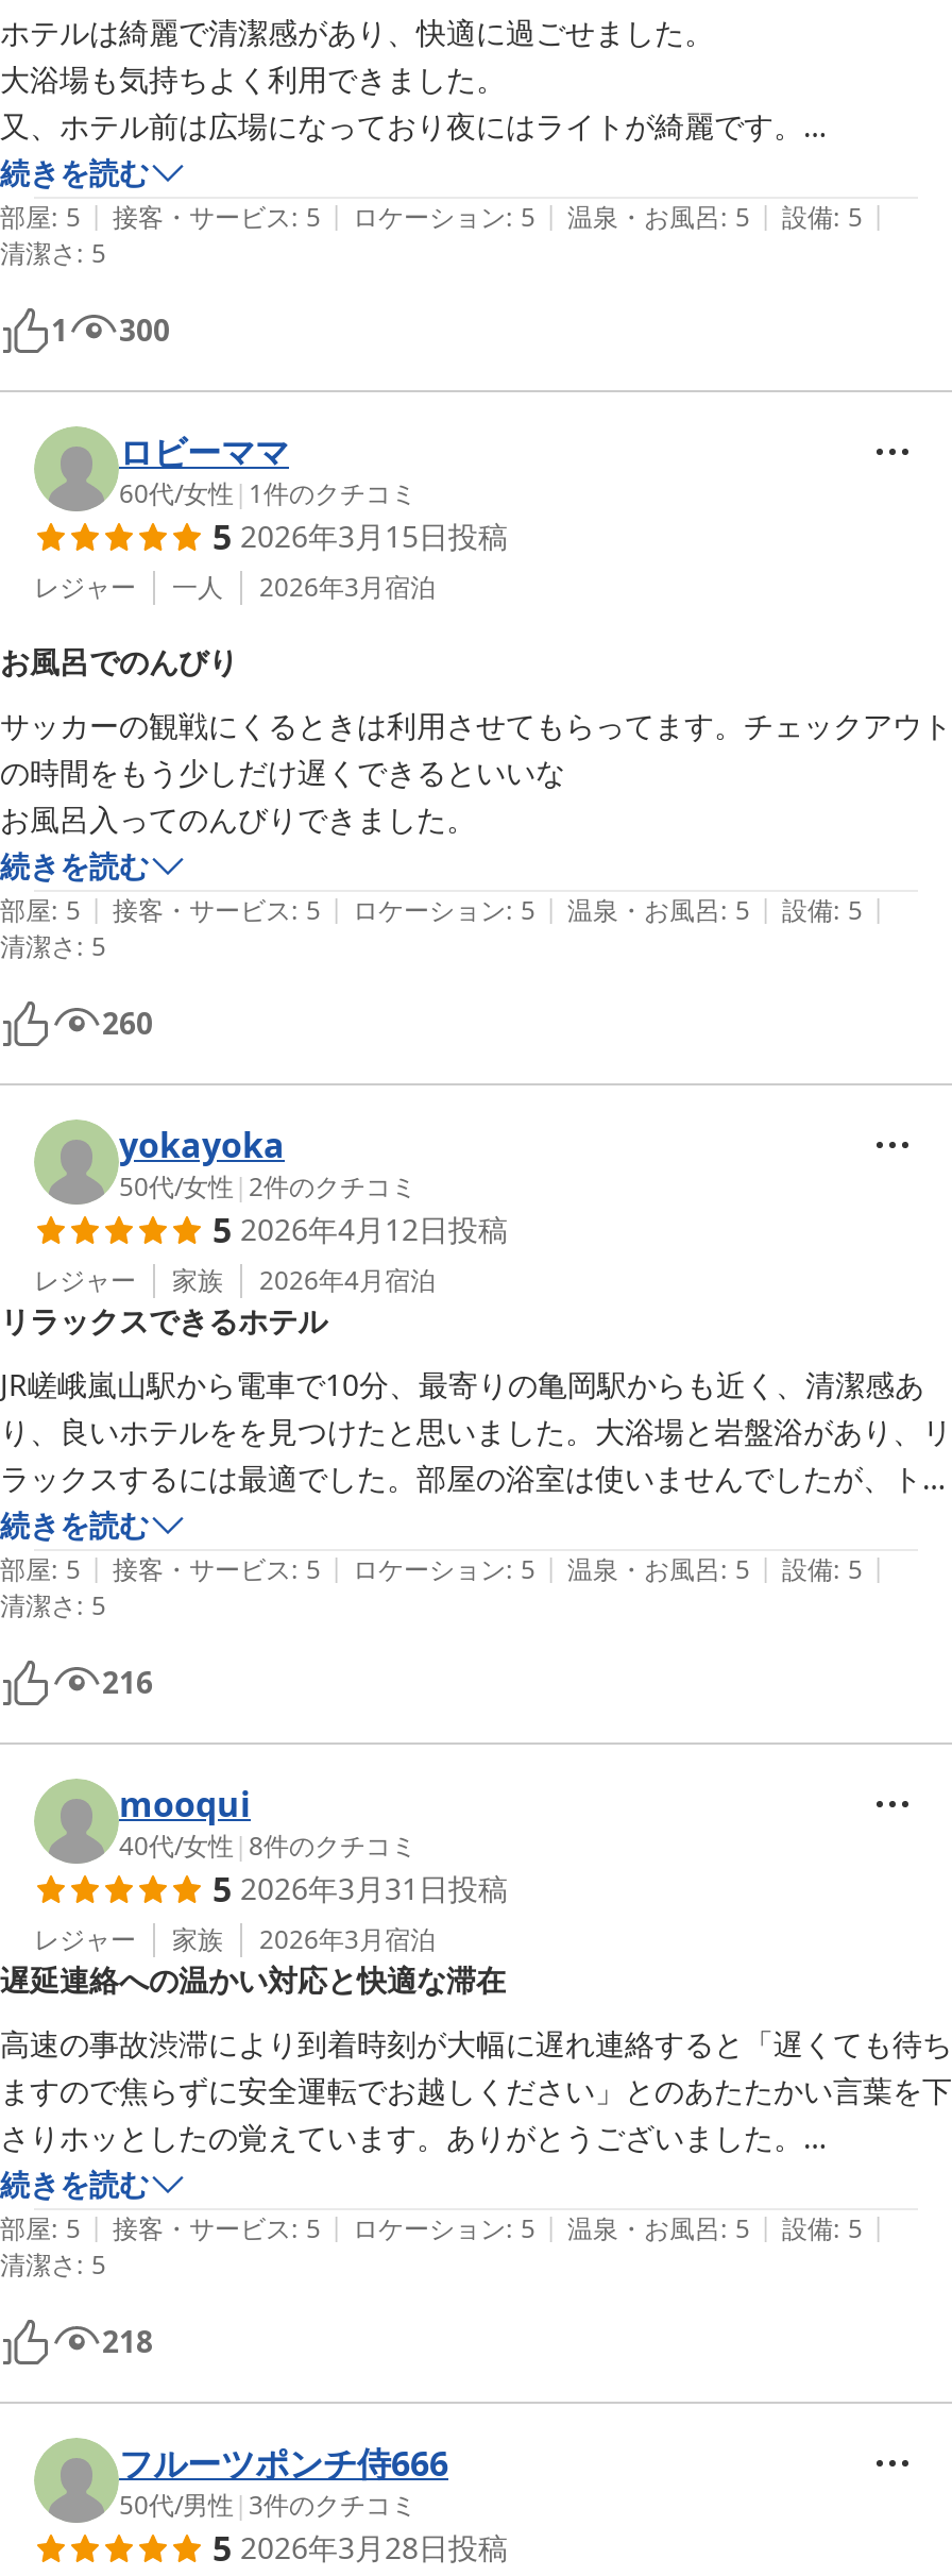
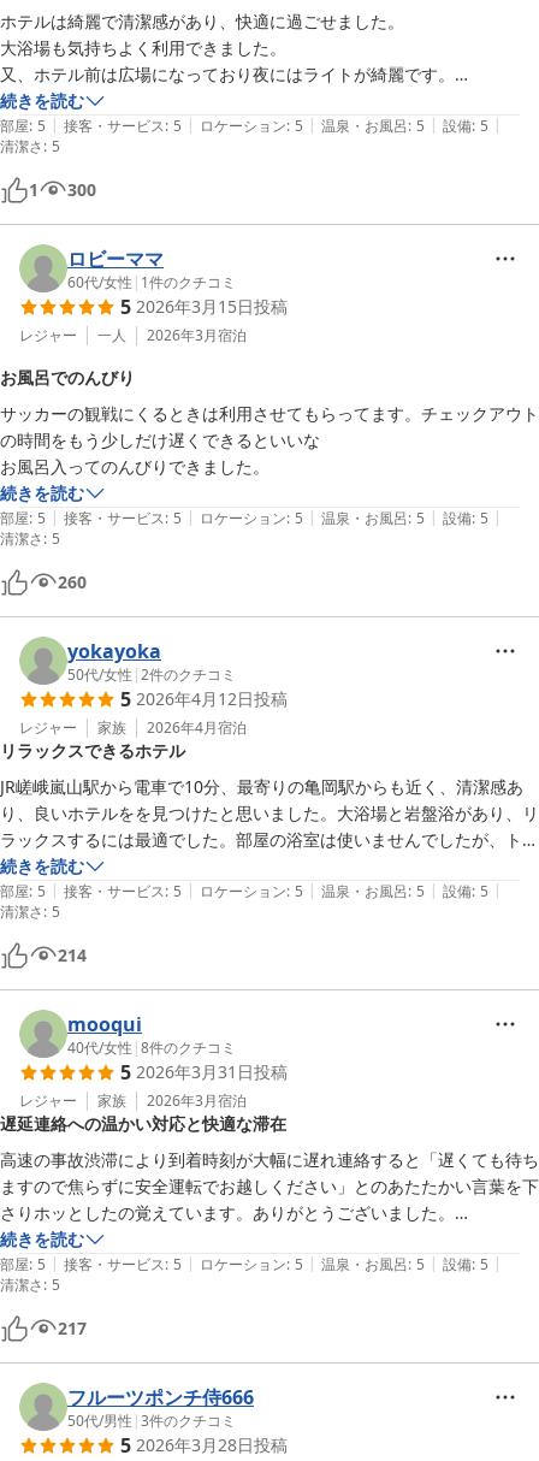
[102,1662,153,1702] 216 -> [58,944,87,966] 214
[102,2321,153,2361] 218 -> [58,1317,87,1339] 217

